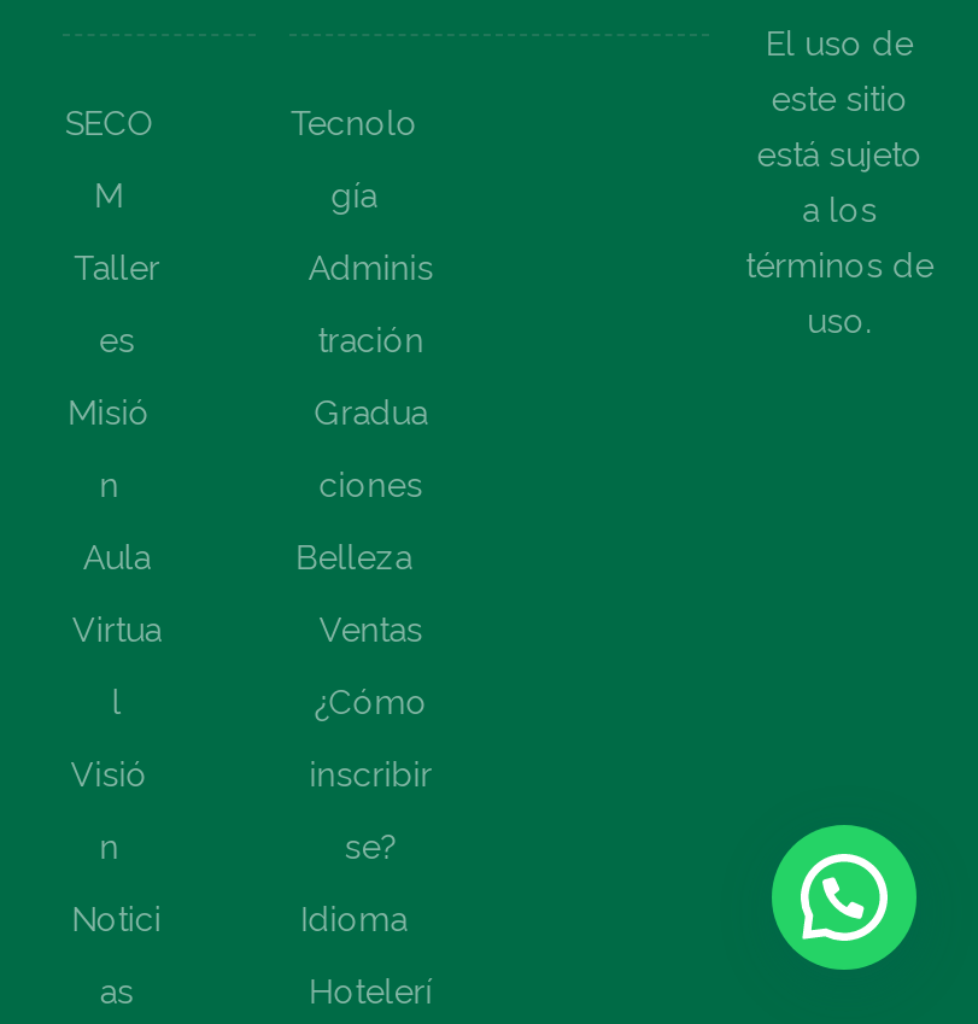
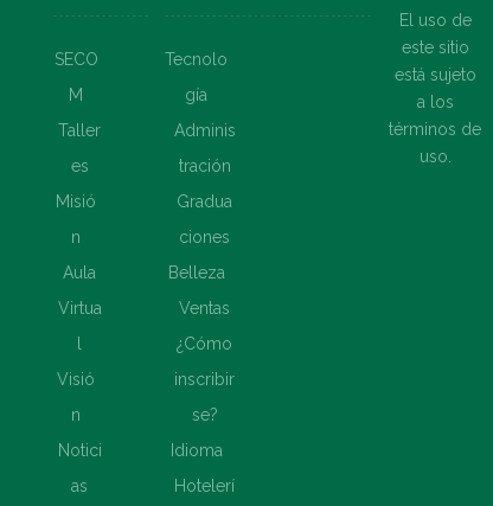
[769,823,919,972] [image] -> none

